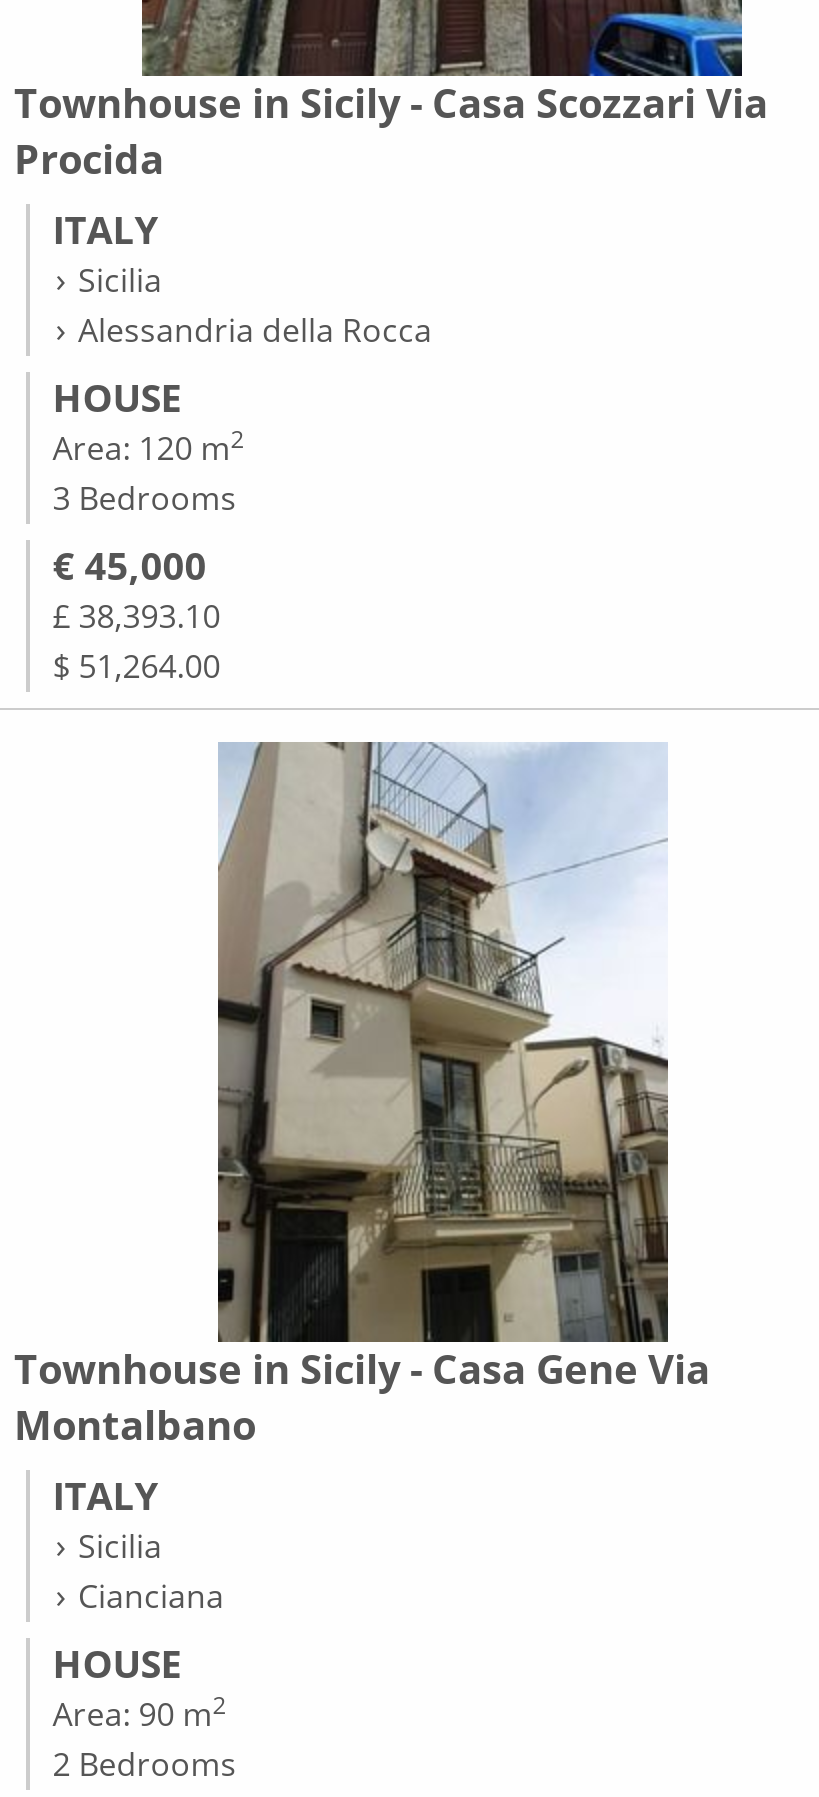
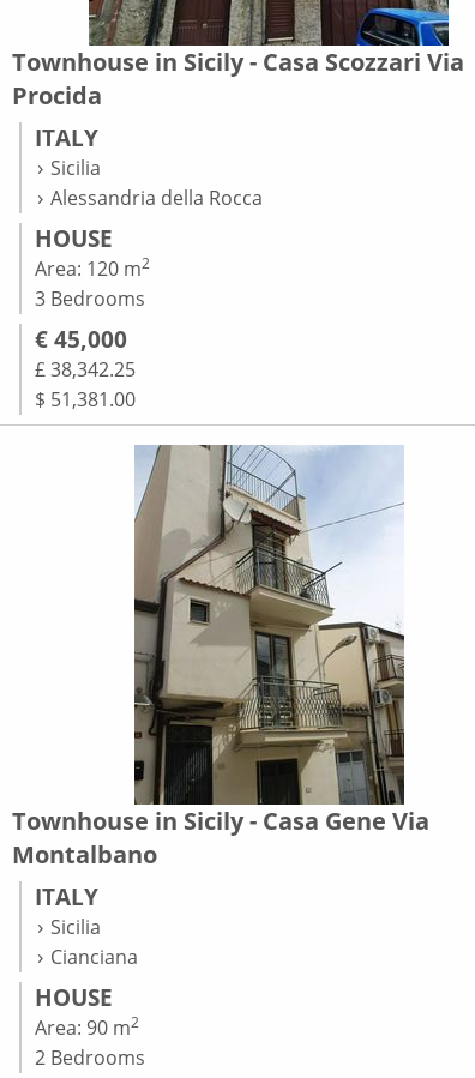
[52,594,220,638] £ 38,393.10 -> [35,356,136,382] £ 38,342.25
[52,644,220,688] $ 51,264.00 -> [35,386,136,412] $ 51,381.00

